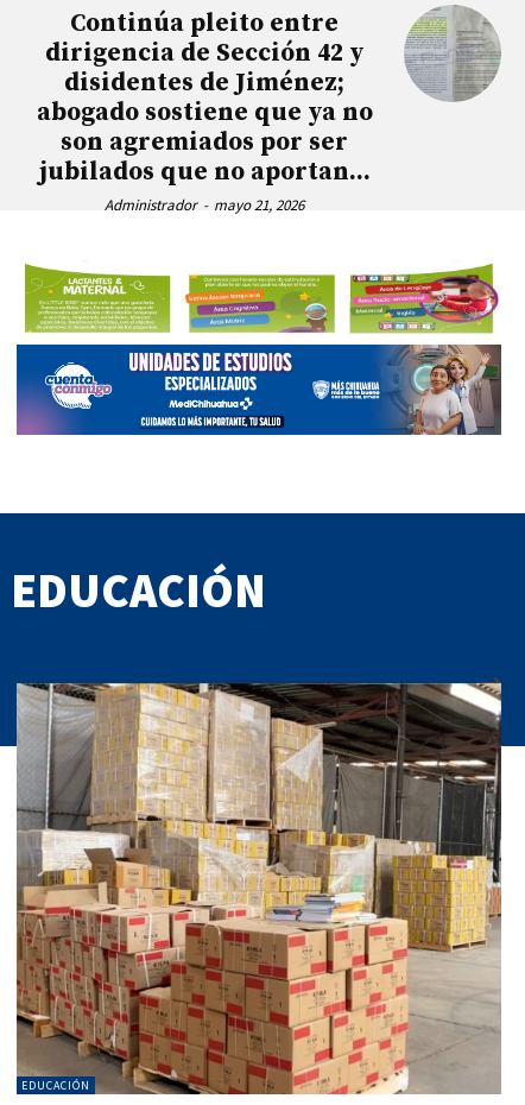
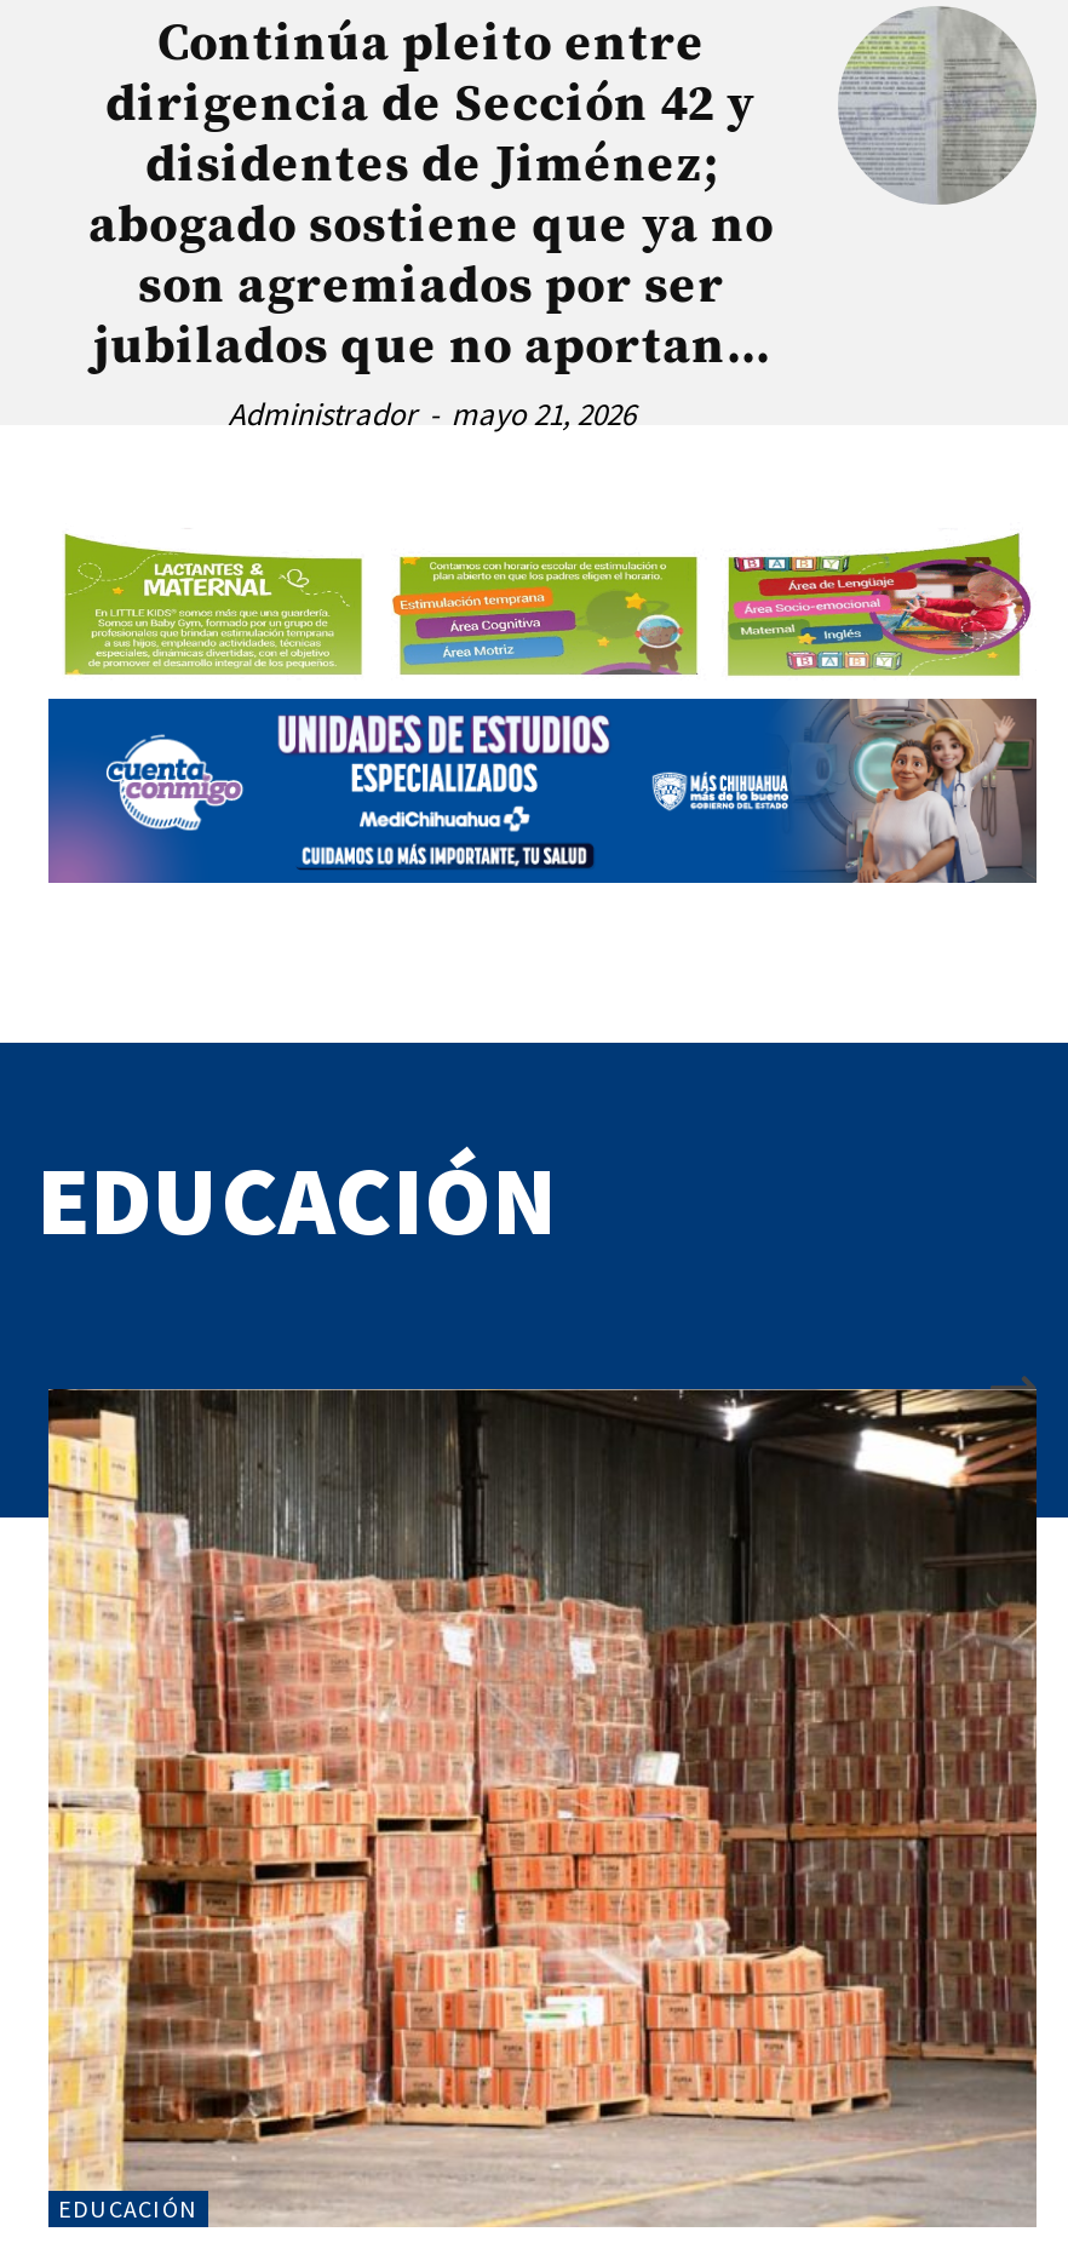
[15,682,502,1095] [image] -> [46,1387,1039,2227] [image]

